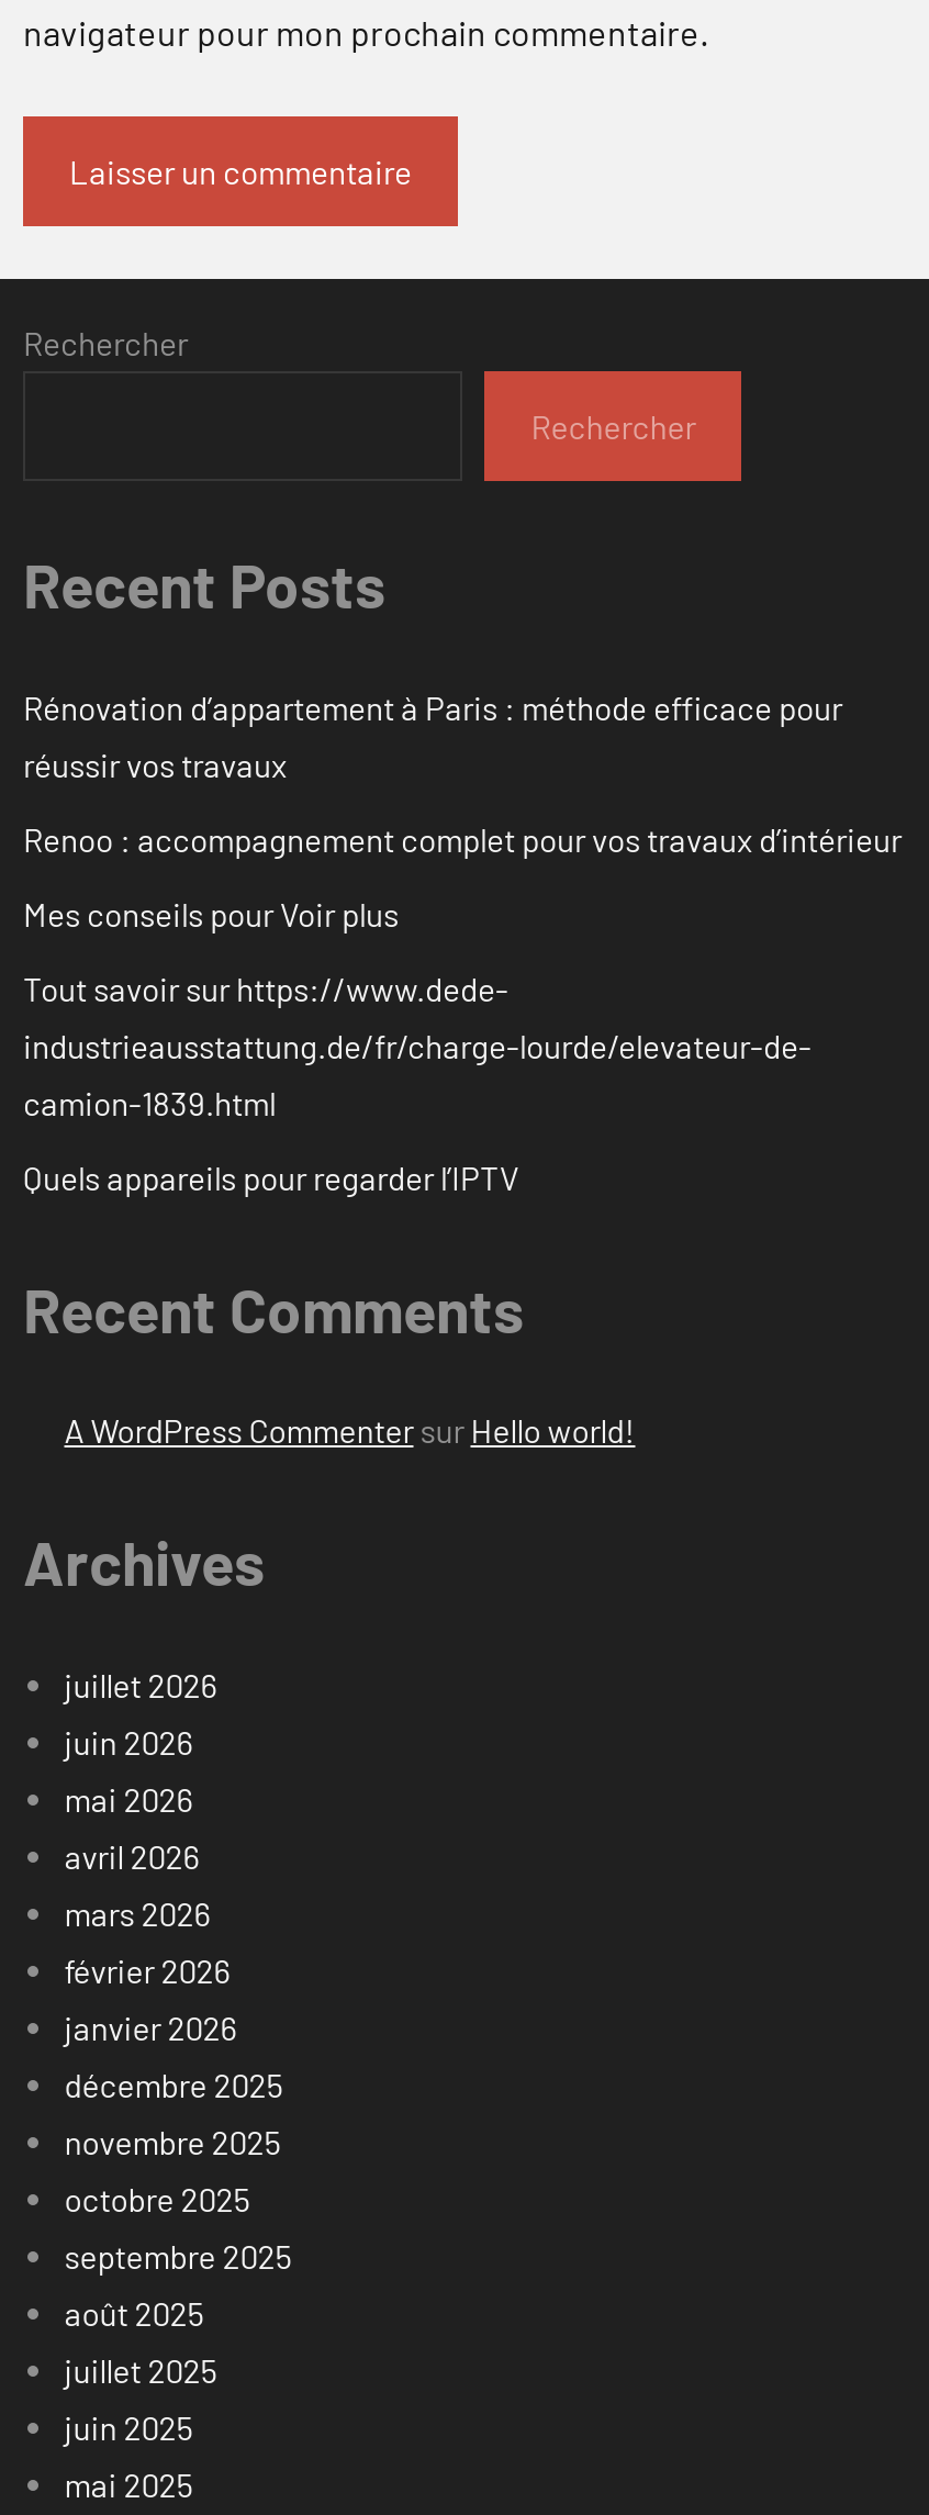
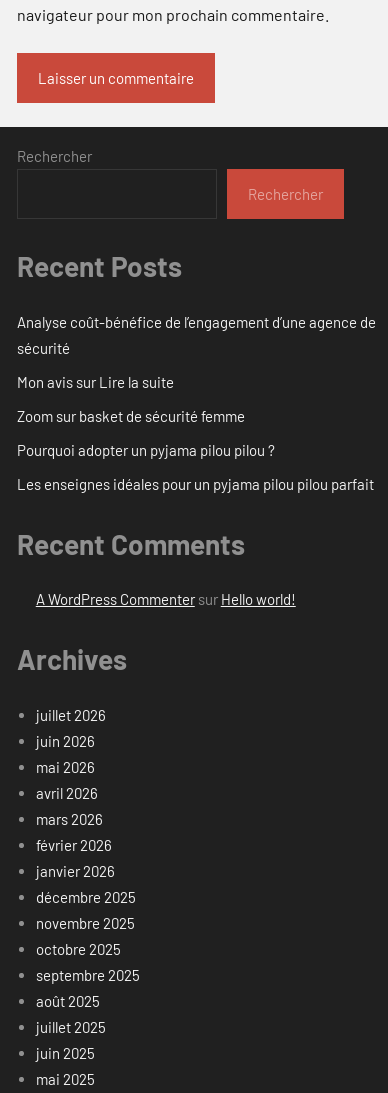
[23,687,842,784] Rénovation d’appartement à Paris : méthode efficace pour | réussir vos travaux -> [17,313,376,357] Analyse coût-bénéfice de l’engagement d’une agence de | sécurité
[23,819,902,858] Renoo : accompagnement complet pour vos travaux d’intérieur -> [17,373,174,391] Mon avis sur Lire la suite
[23,894,399,933] Mes conseils pour Voir plus -> [17,407,245,425] Zoom sur basket de sécurité femme
[23,968,812,1122] Tout savoir sur https://www.dede- | industrieausstattung.de/fr/charge-lourde/elevateur-de- | camion-1839.html -> [17,441,275,459] Pourquoi adopter un pyjama pilou pilou ?
[23,1157,519,1197] Quels appareils pour regarder l’IPTV -> [17,475,374,493] Les enseignes idéales pour un pyjama pilou pilou parfait

